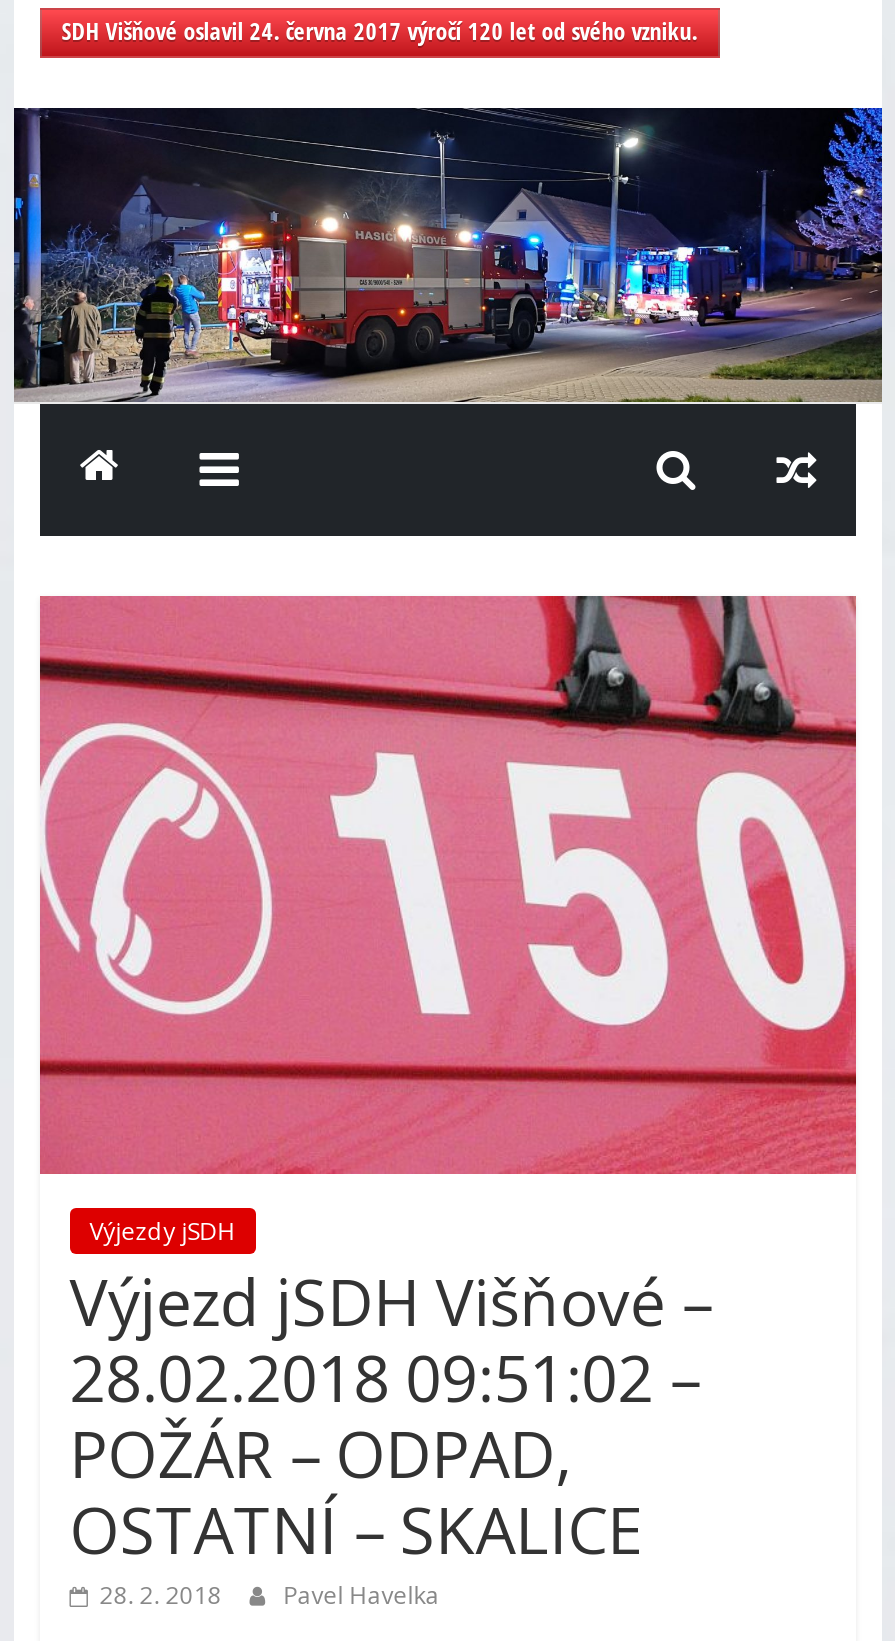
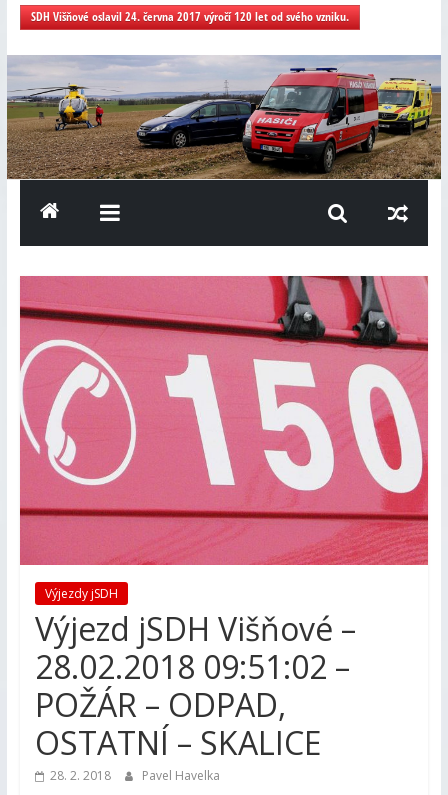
[12,106,884,404] [image] -> [6,55,441,180] [image]

